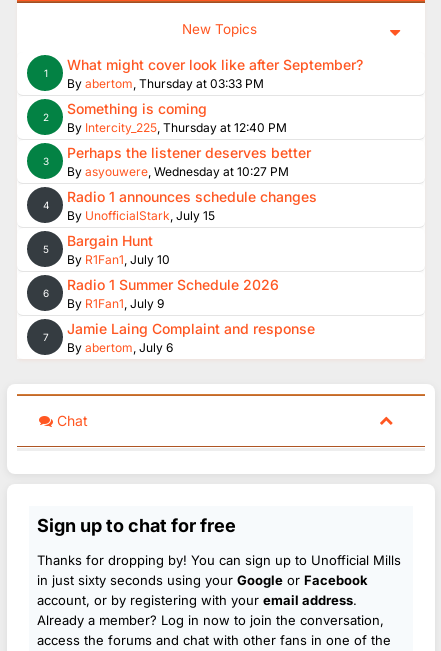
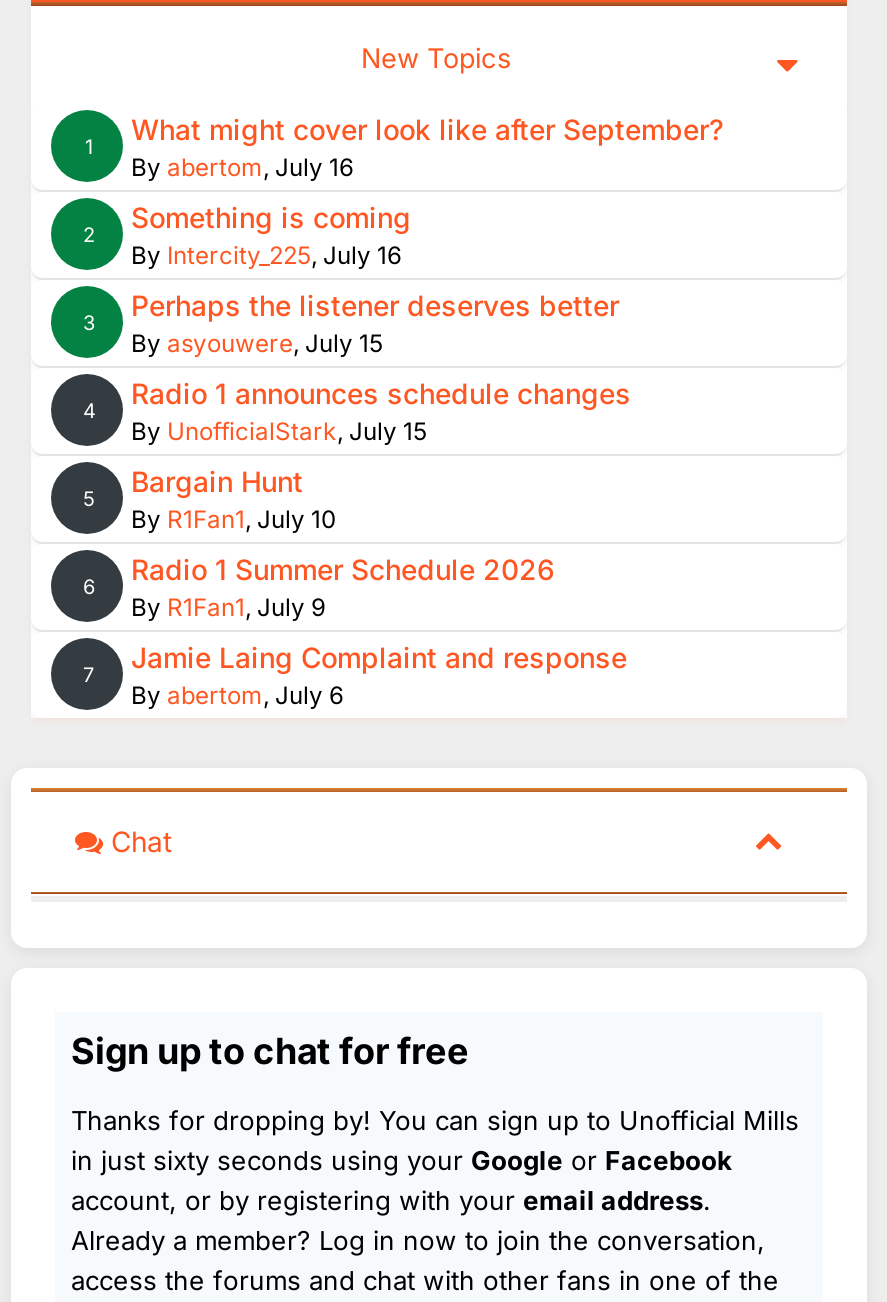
[67,76,264,91] By abertom, Thursday at 03:33 PM -> [131,152,353,182] By abertom, July 16
[67,120,287,135] By Intercity_225, Thursday at 12:40 PM -> [131,240,401,270] By Intercity_225, July 16
[67,164,289,179] By asyouwere, Wednesday at 10:27 PM -> [131,328,383,358] By asyouwere, July 15

